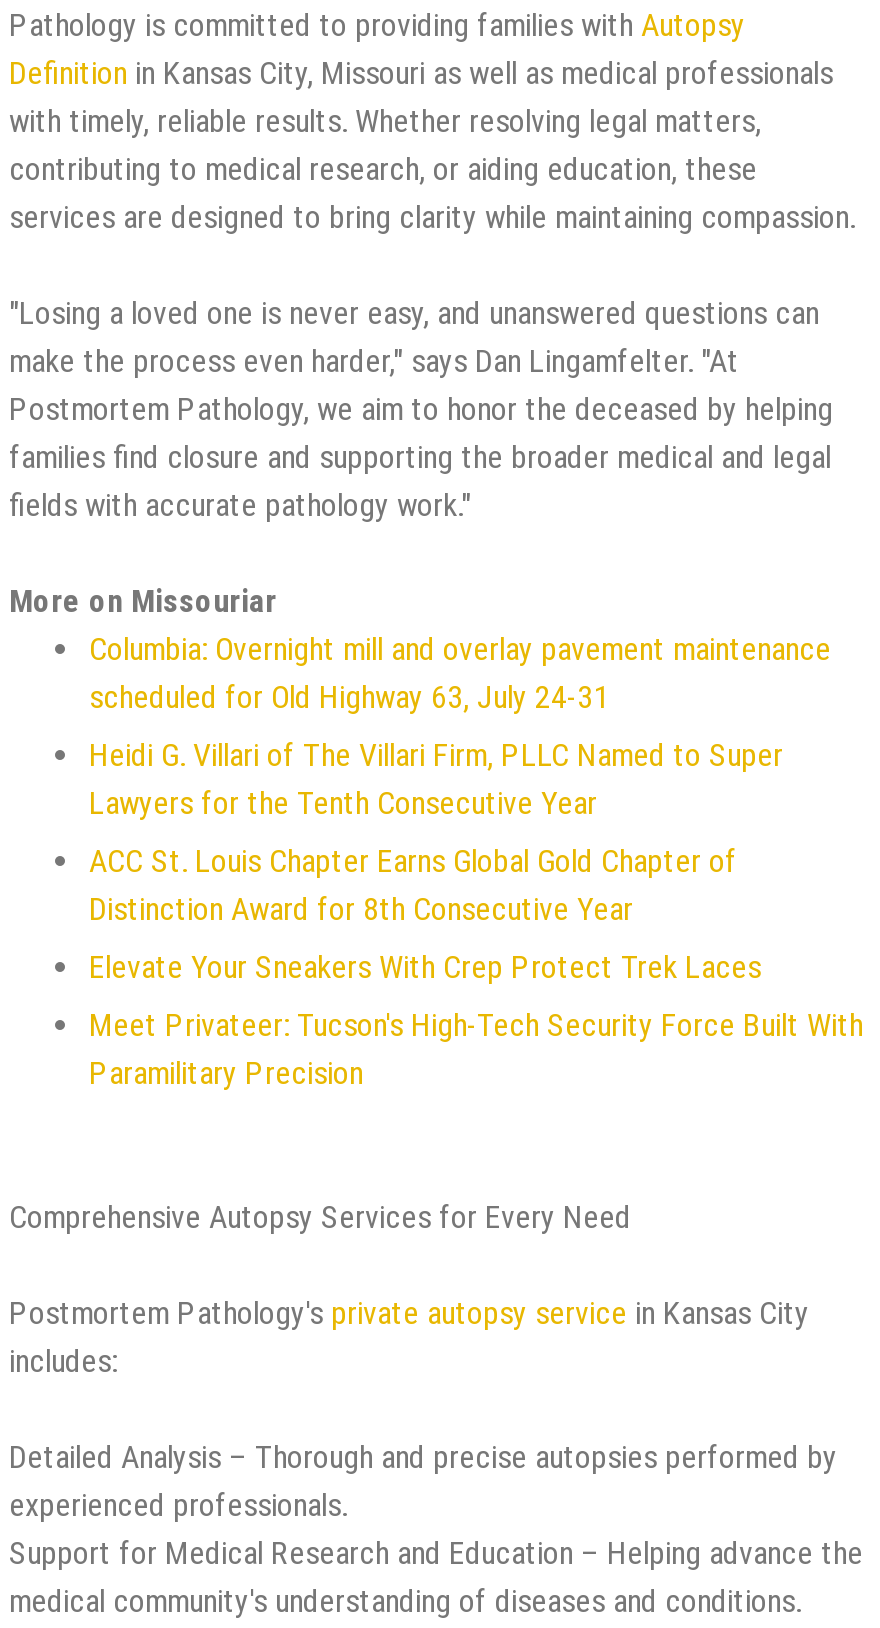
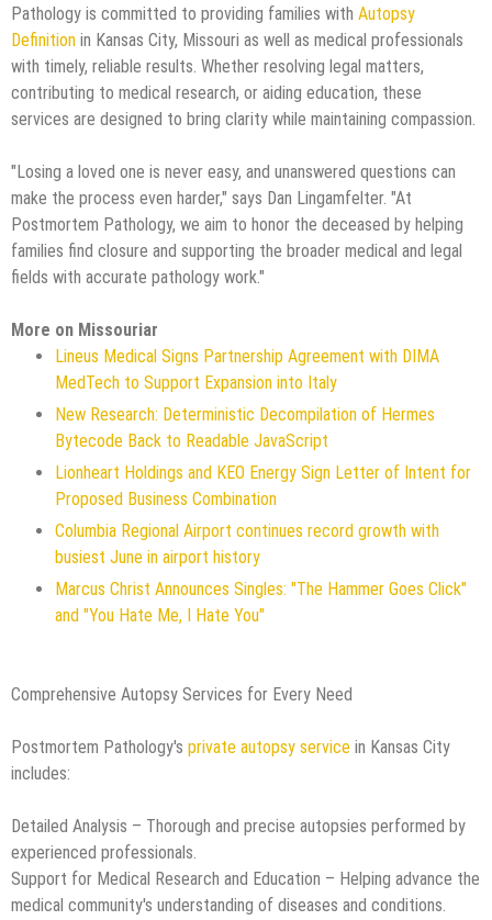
[89,630,831,716] Columbia: Overnight mill and overlay pavement maintenance | scheduled for Old Highway 63, July 24-31 -> [55,346,439,393] Lineus Medical Signs Partnership Agreement with DIMA | MedTech to Support Expansion into Italy
[89,736,783,822] Heidi G. Villari of The Villari Firm, PLLC Named to Super | Lawyers for the Tenth Consecutive Year -> [55,404,435,451] New Research: Deterministic Decompilation of Hermes | Bytecode Back to Readable JavaScript
[89,842,737,928] ACC St. Louis Chapter Earns Global Gold Chapter of | Distinction Award for 8th Consecutive Year -> [55,462,471,509] Lionheart Holdings and KEO Energy Sign Letter of Intent for | Proposed Business Combination
[89,948,761,986] Elevate Your Sneakers With Crep Protect Trek Laces -> [55,520,439,568] Columbia Regional Airport continues record growth with | busiest June in airport history
[89,1006,863,1092] Meet Privateer: Tucson's High-Tech Security Force Built With | Paramilitary Precision -> [55,579,467,626] Marcus Christ Announces Singles: "The Hammer Goes Click" | and "You Hate Me, I Hate You"

